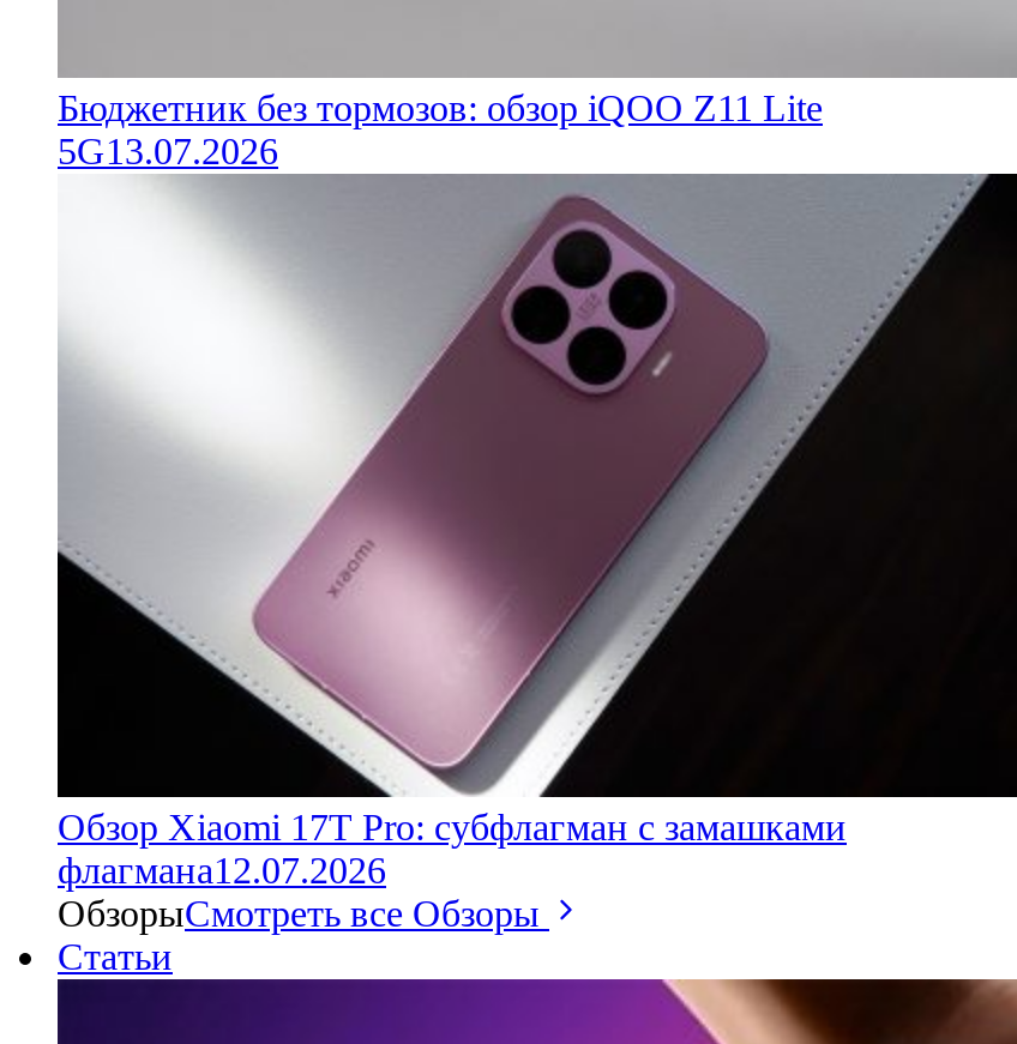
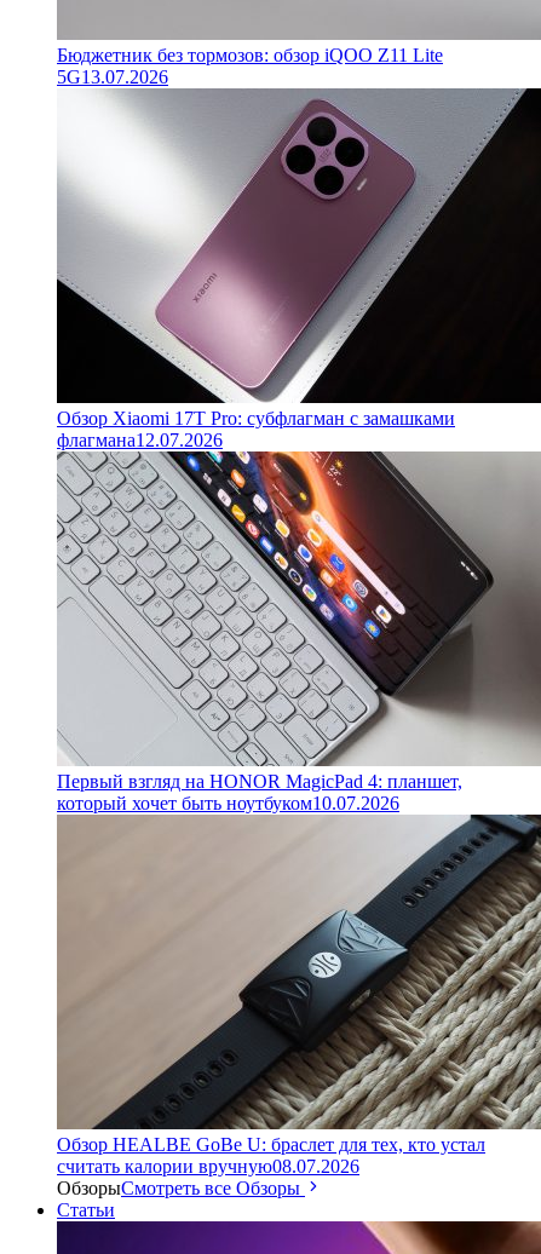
none -> [57,450,537,814] [image] | Первый взгляд на HONOR MagicPad 4: планшет, | который хочет быть ноутбуком 10.07.2026
none -> [57,815,537,1177] [image] | Обзор HEALBE GoBe U: браслет для тех, кто устал | считать калории вручную08.07.2026

